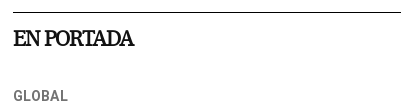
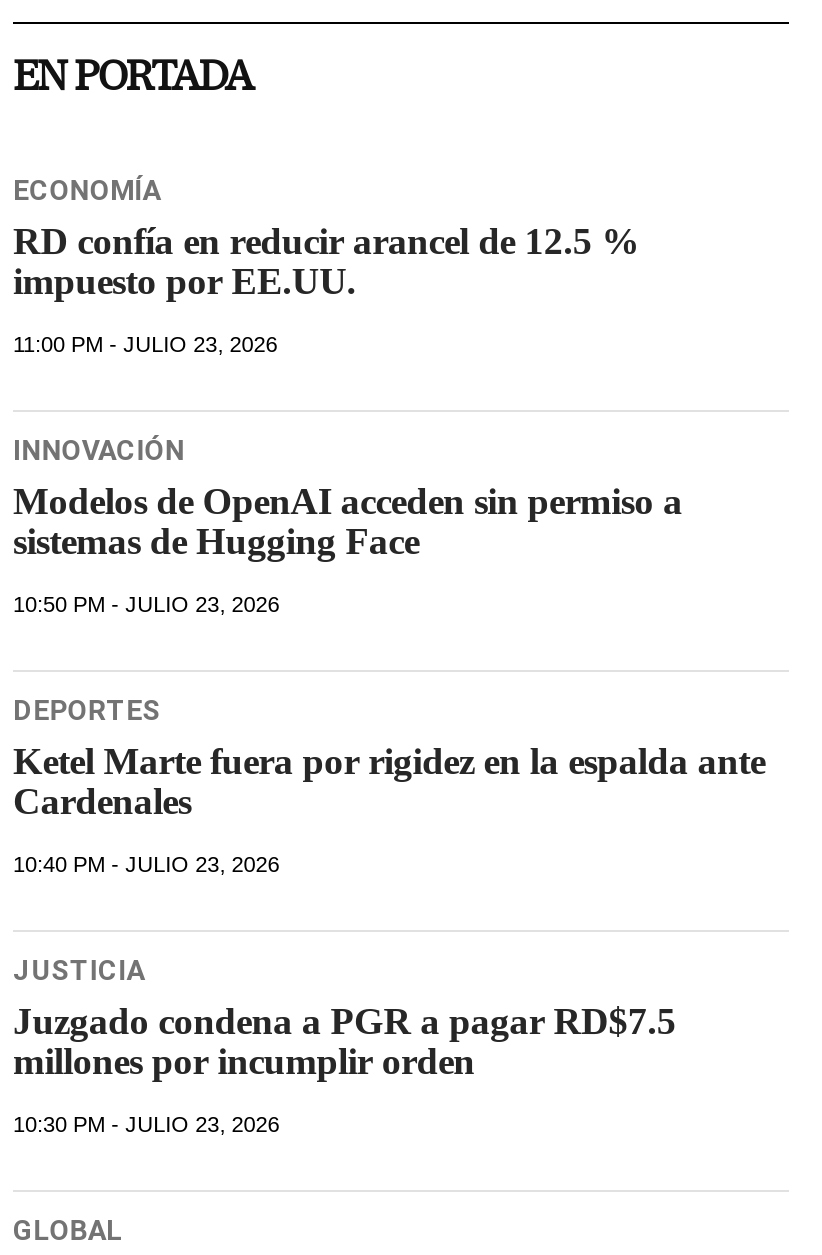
none -> [13,174,765,1136] ECONOMÍA | RD confía en reducir arancel de 12.5 % | impuesto por EE.UU. | 11:00 PM - JULIO 23, 2026 | INNOVACIÓN | Modelos de OpenAI acceden sin permiso a | sistemas de Hugging Face | 10:50 PM - JULIO 23, 2026 | DEPORTES | Ketel Marte fuera por rigidez en la espalda ante | Cardenales | 10:40 PM - JULIO 23, 2026 | JUSTICIA | Juzgado condena a PGR a pagar RD$7.5 | millones por incumplir orden | 10:30 PM - JULIO 23, 2026

